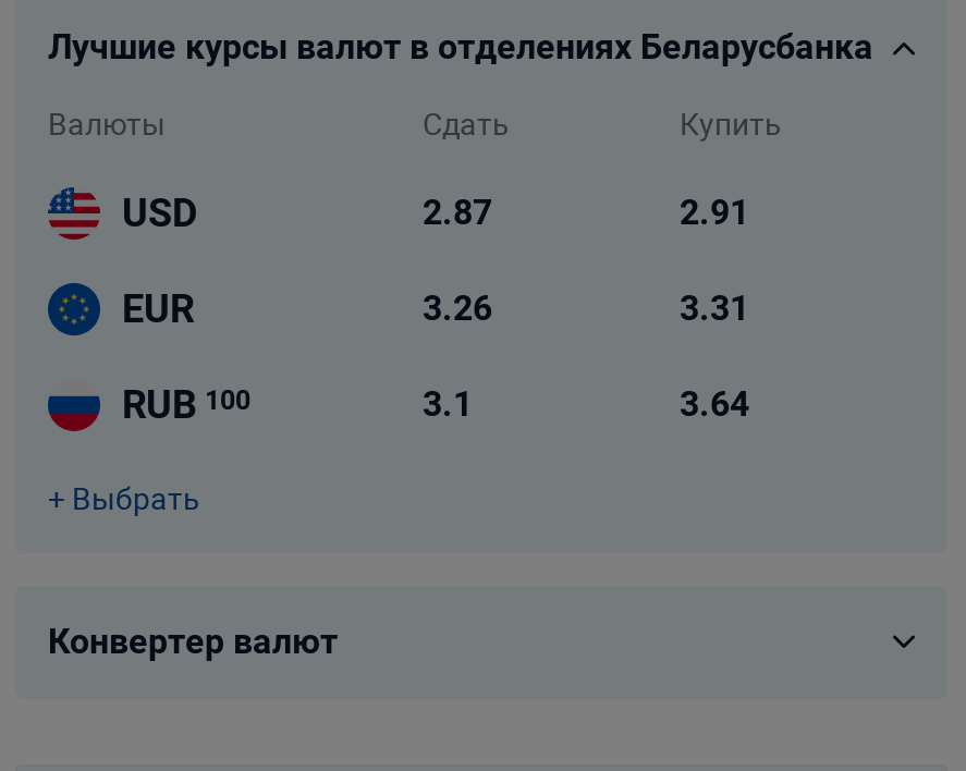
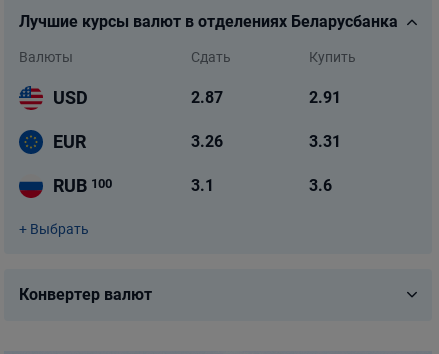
[680,383,749,425] 3.64 -> [309,176,332,195] 3.6

